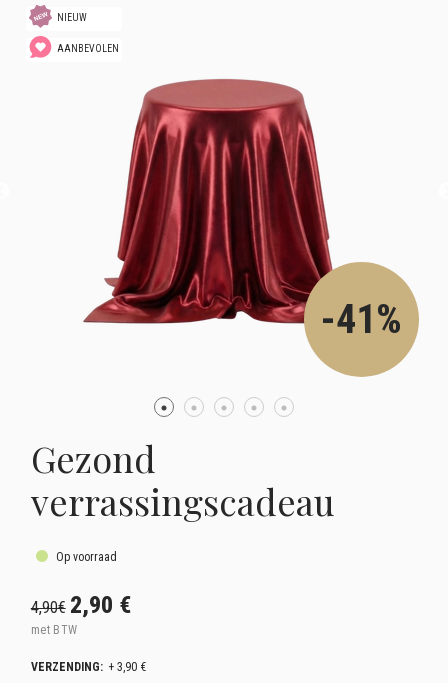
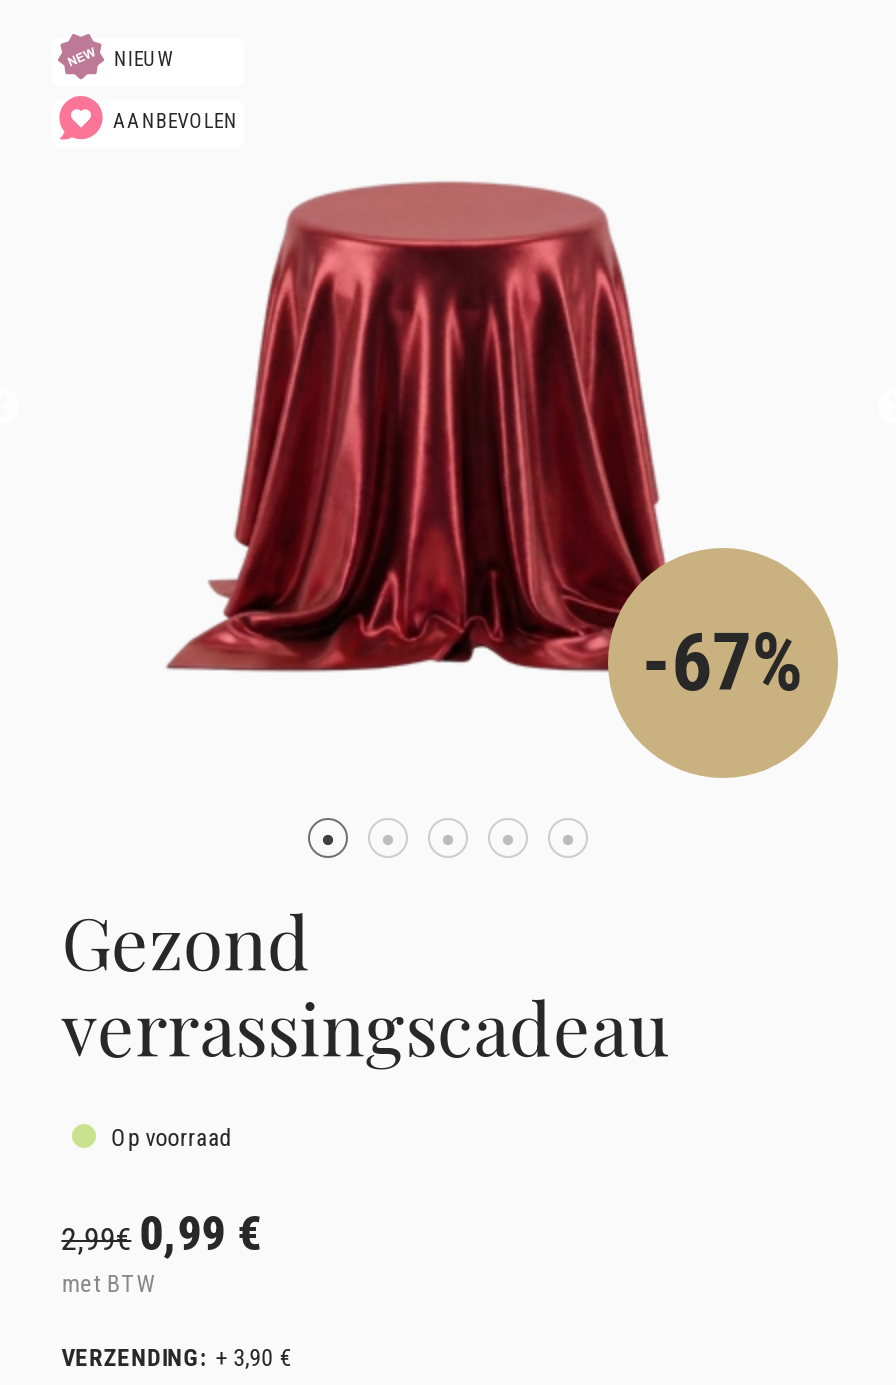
[321,296,402,343] -41% -> [641,616,803,710] -67%
[31,591,131,619] 4,90€ 2,90 € -> [61,1206,261,1262] 2,99€ 0,99 €

